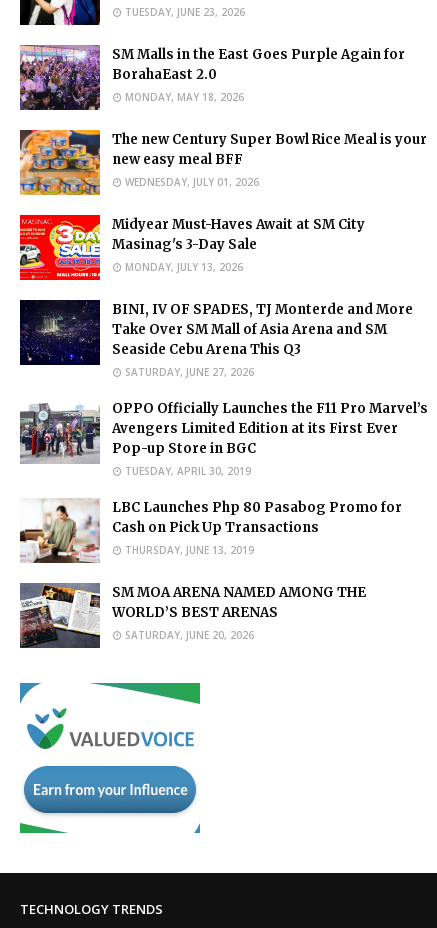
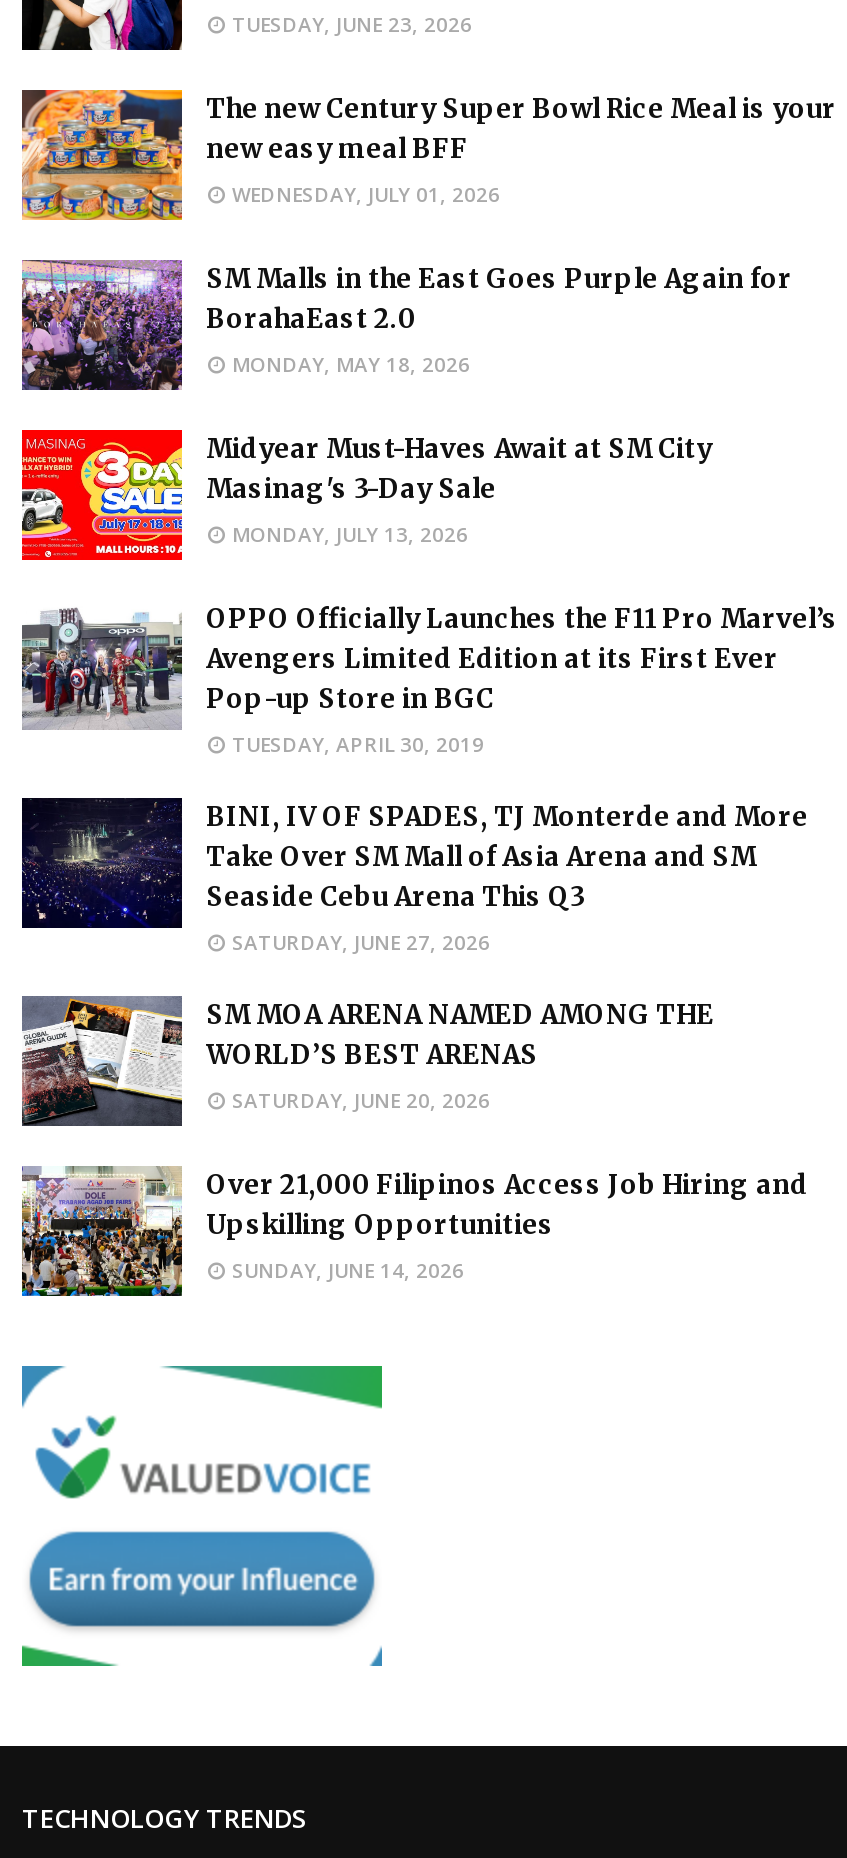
moved [18,43,405,112] -> [18,256,792,394]: [image] | SM Malls in the East Goes Purple Again for | BorahaEast 2.0 | MONDAY, MAY 18, 2026
moved [19,129,427,196] -> [22,88,836,222]: [image] | The new Century Super Bowl Rice Meal is your | new easy meal BFF | WEDNESDAY, JULY 01, 2026
moved [19,301,413,379] -> [20,799,808,955]: [image] | BINI, IV OF SPADES, TJ Monterde and More | Take Over SM Mall of Asia Arena and SM | Seaside Cebu Arena This Q3 | SATURDAY, JUNE 27, 2026
moved [20,399,428,478] -> [20,601,838,757]: [image] | OPPO Officially Launches the F11 Pro Marvel’s | Avengers Limited Edition at its First Ever | Pop-up Store in BGC | TUESDAY, APRIL 30, 2019
[20,484,100,564] [image] -> [20,1166,184,1298] [image]
[112,499,402,557] LBC Launches Php 80 Pasabog Promo for | Cash on Pick Up Transactions | THURSDAY, JUNE 13, 2019 -> none
moved [18,583,366,648] -> [18,996,714,1126]: [image] | SM MOA ARENA NAMED AMONG THE | WORLD’S BEST ARENAS | SATURDAY, JUNE 20, 2026
none -> [206,1167,808,1283] Over 21,000 Filipinos Access Job Hiring and | Upskilling Opportunities | SUNDAY, JUNE 14, 2026

